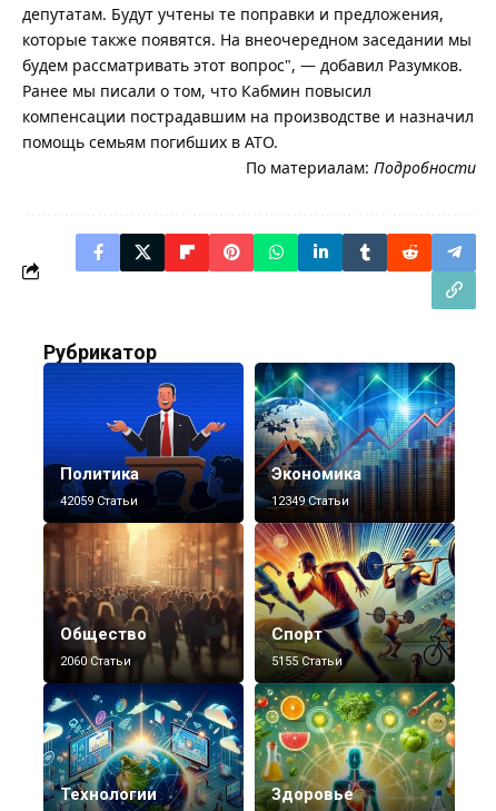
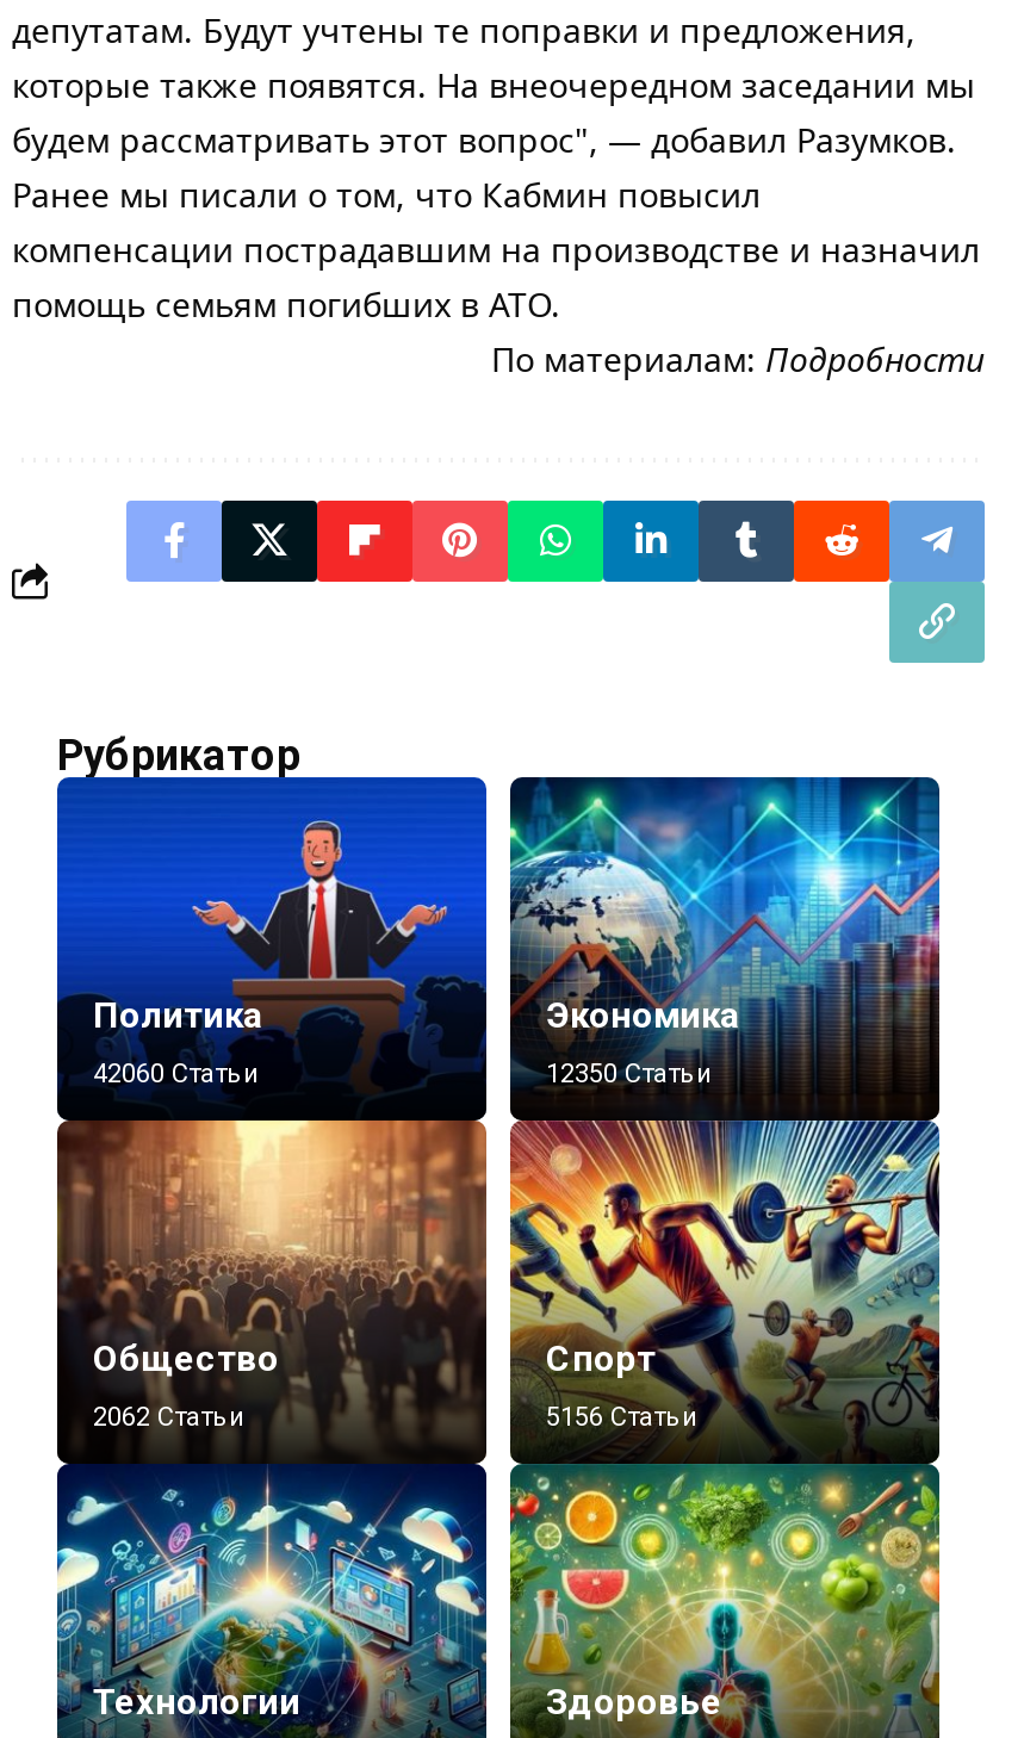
[60,493,138,508] 42059 Статьи -> [93,1058,260,1089] 42060 Статьи
[271,493,349,508] 12349 Статьи -> [546,1058,713,1089] 12350 Статьи
[60,654,131,668] 2060 Статьи -> [93,1401,246,1432] 2062 Статьи
[271,654,343,668] 5155 Статьи -> [546,1401,699,1432] 5156 Статьи

